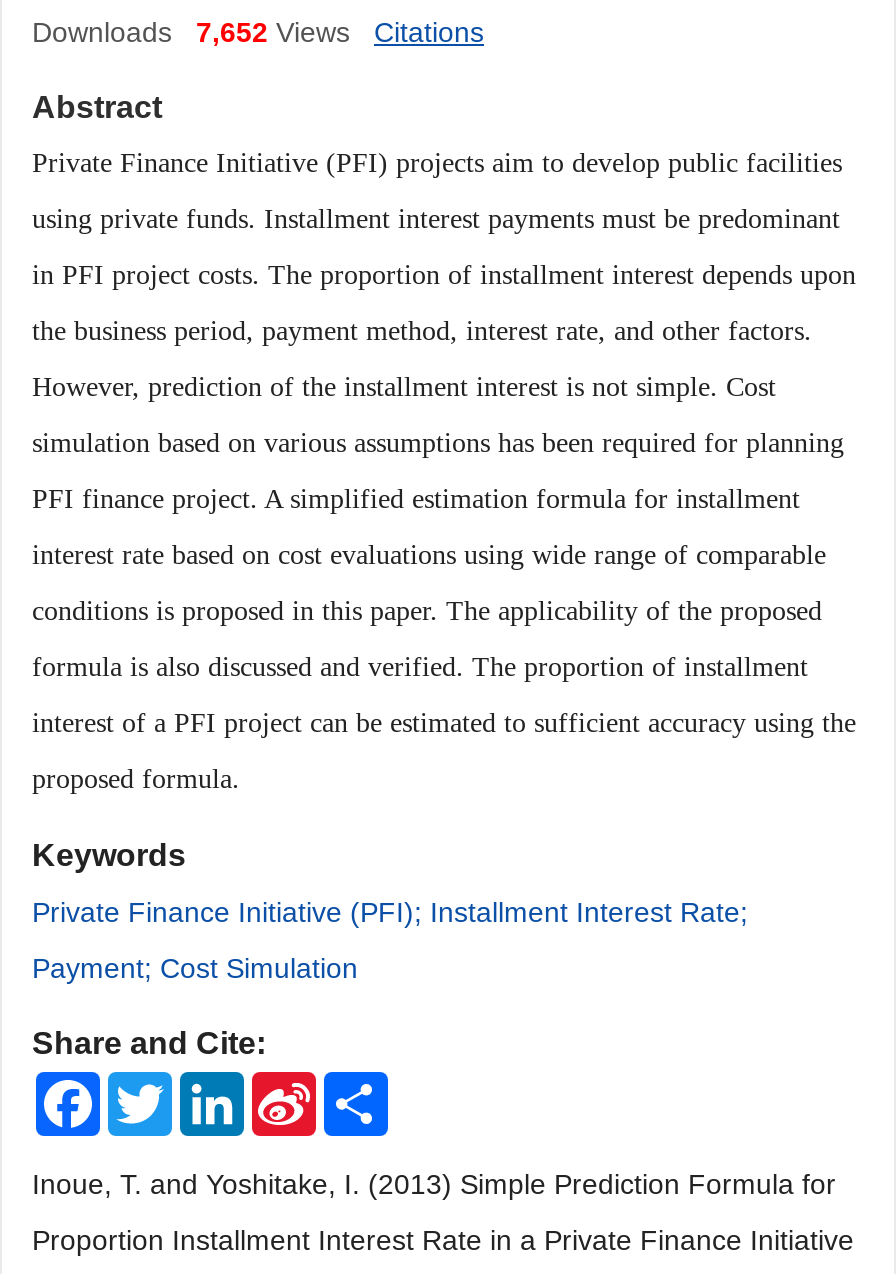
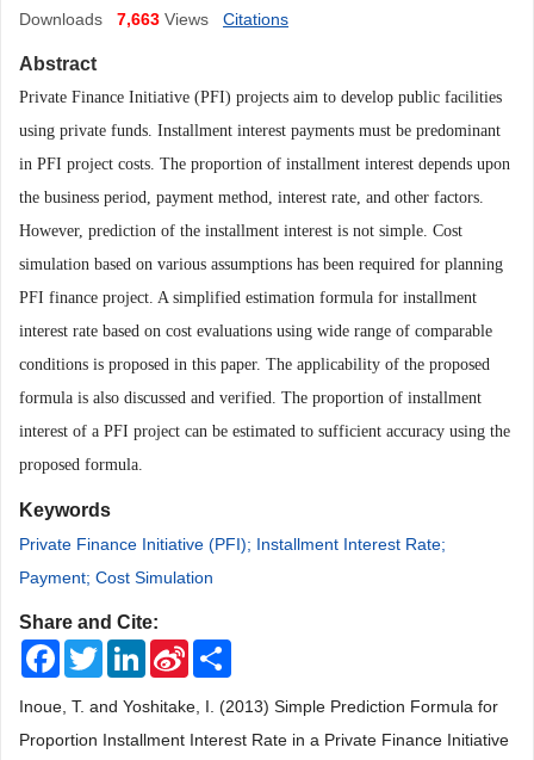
[32,16,350,48] Downloads 7,652 Views -> [19,10,209,29] Downloads 7,663 Views

